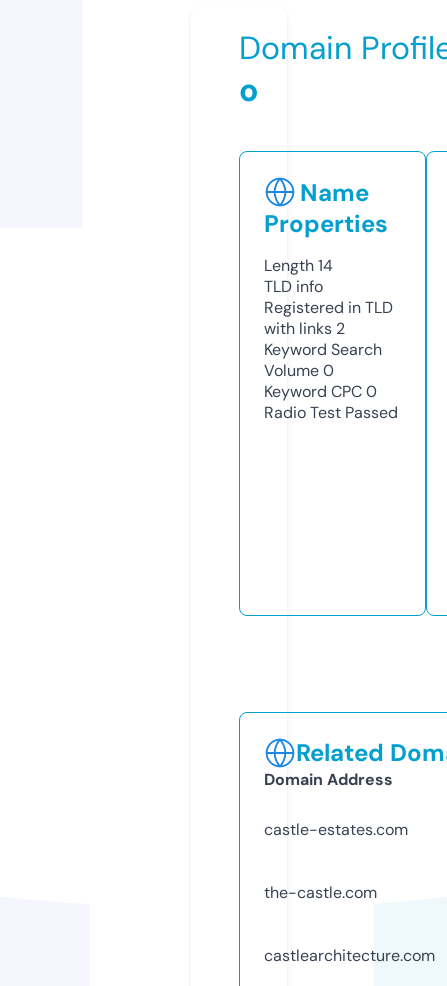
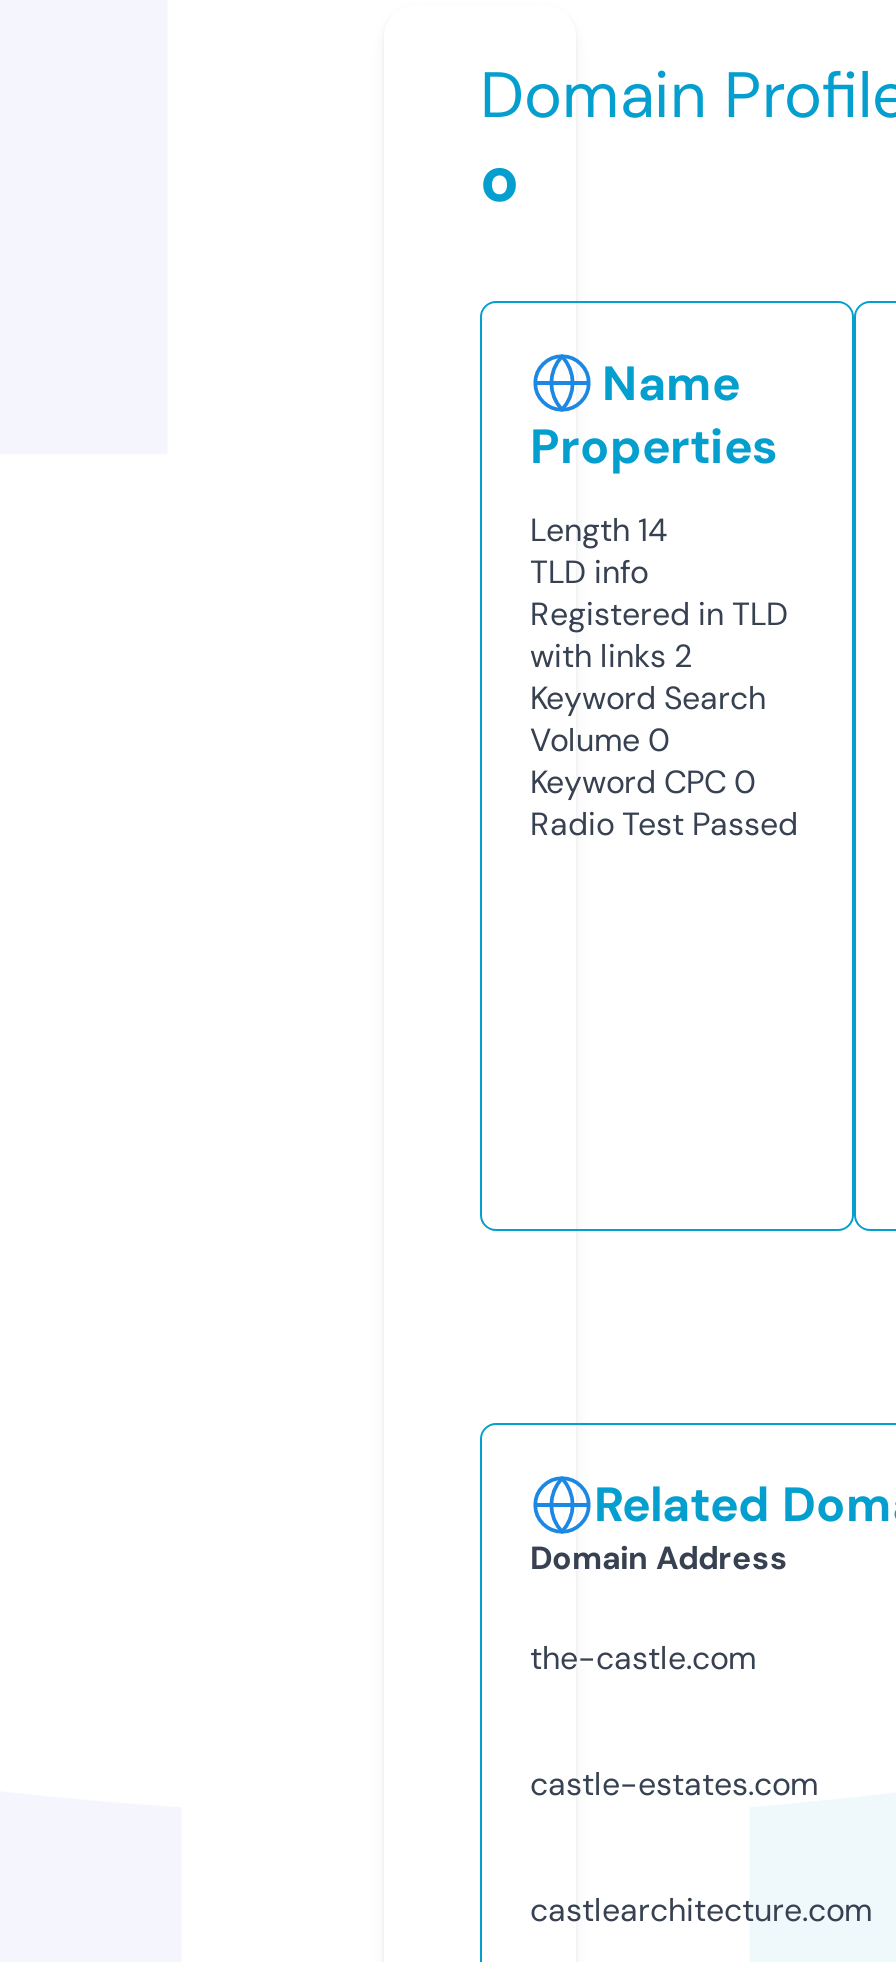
moved [264,819,408,840] -> [530,1763,818,1805]: castle-estates.com
moved [264,882,377,903] -> [530,1637,756,1679]: the-castle.com

